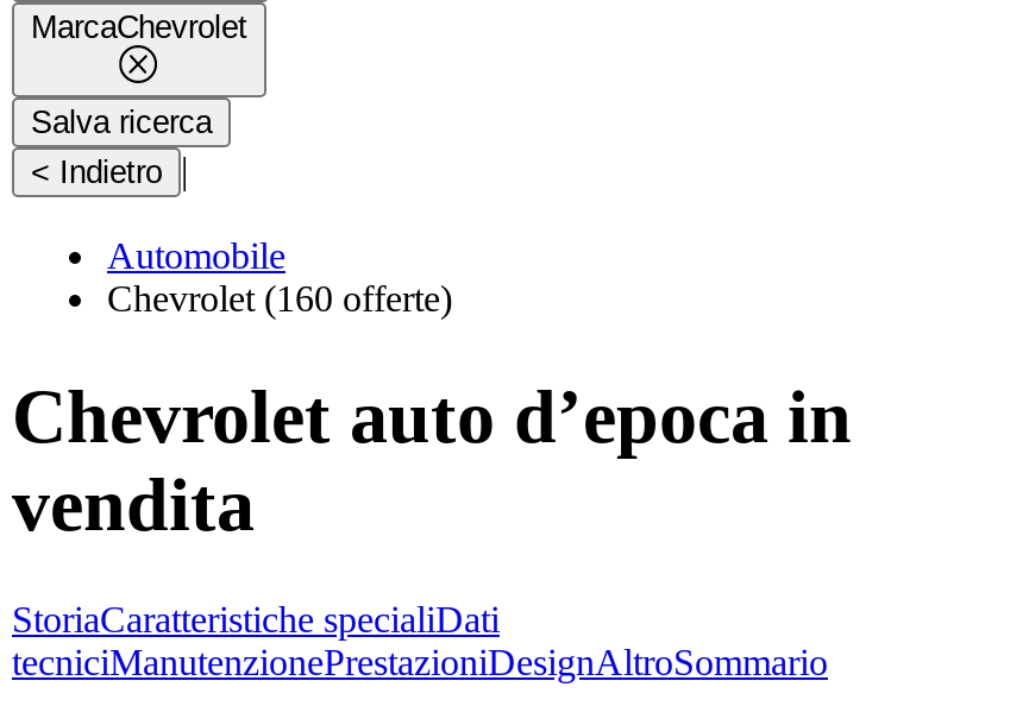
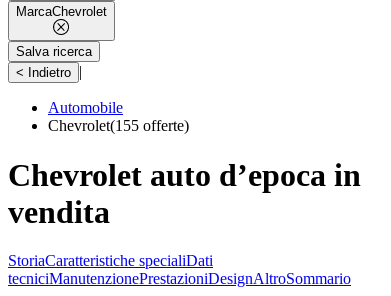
[107,278,452,319] Chevrolet (160 offerte) -> [48,117,189,134] Chevrolet (155 offerte)

